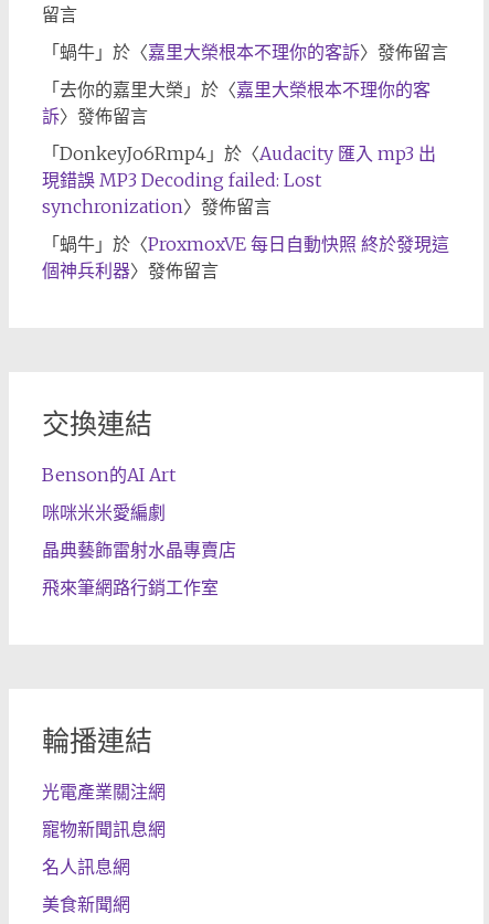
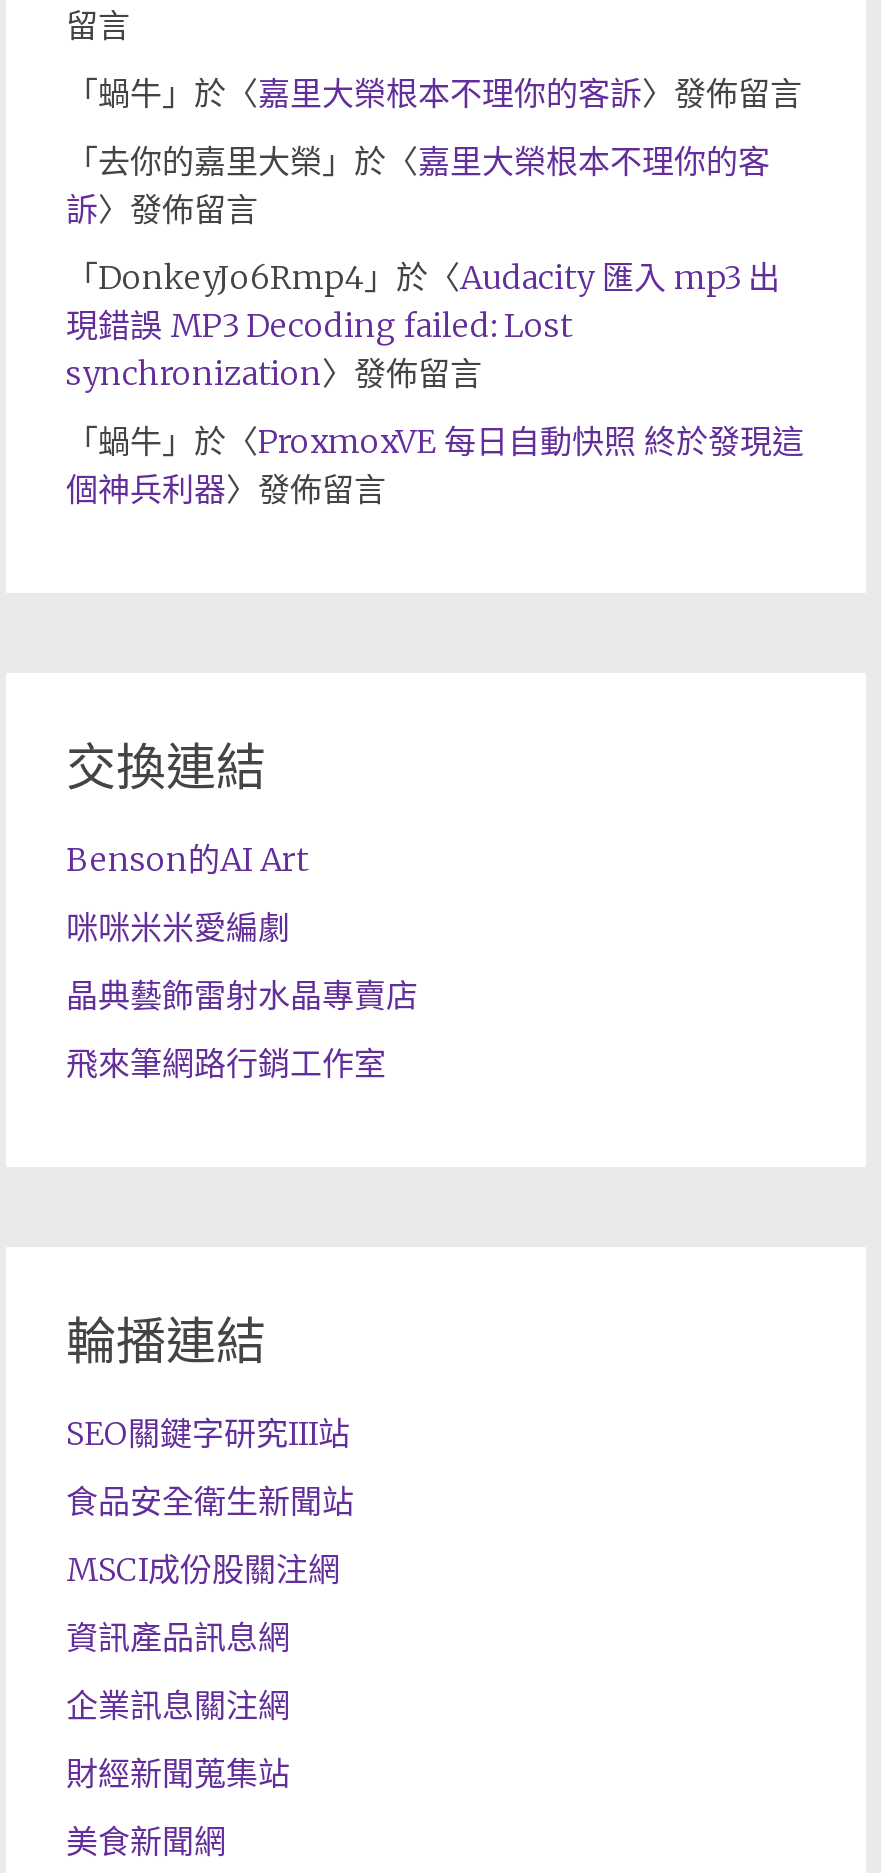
[42,780,166,877] 光電產業關注網 | 寵物新聞訊息網 | 名人訊息網 -> [66,1413,354,1793] SEO關鍵字研究III站 | 食品安全衛生新聞站 | MSCI成份股關注網 | 資訊產品訊息網 | 企業訊息關注網 | 財經新聞蒐集站

